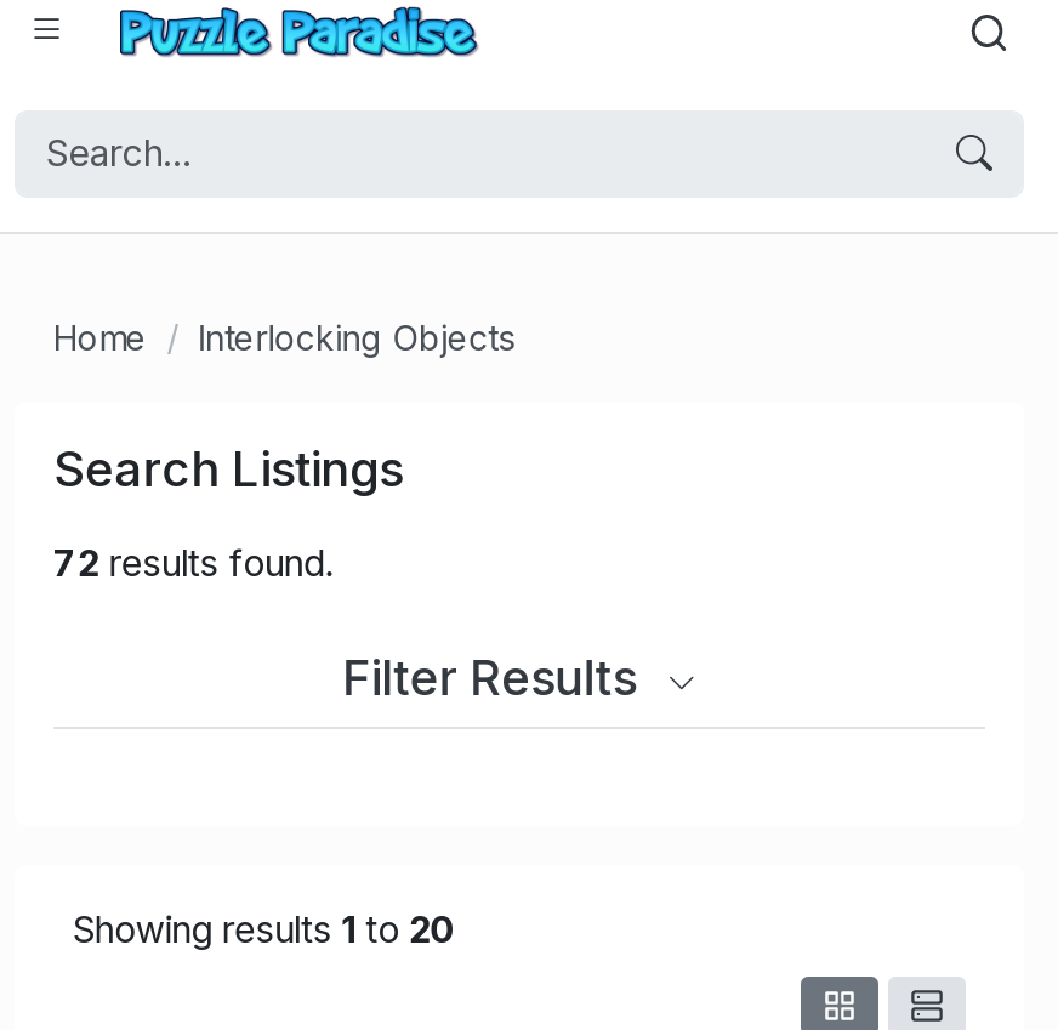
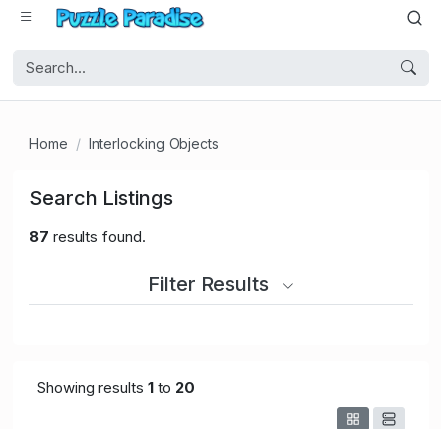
[53,539,334,585] 72 results found. -> [29,226,146,245] 87 results found.

